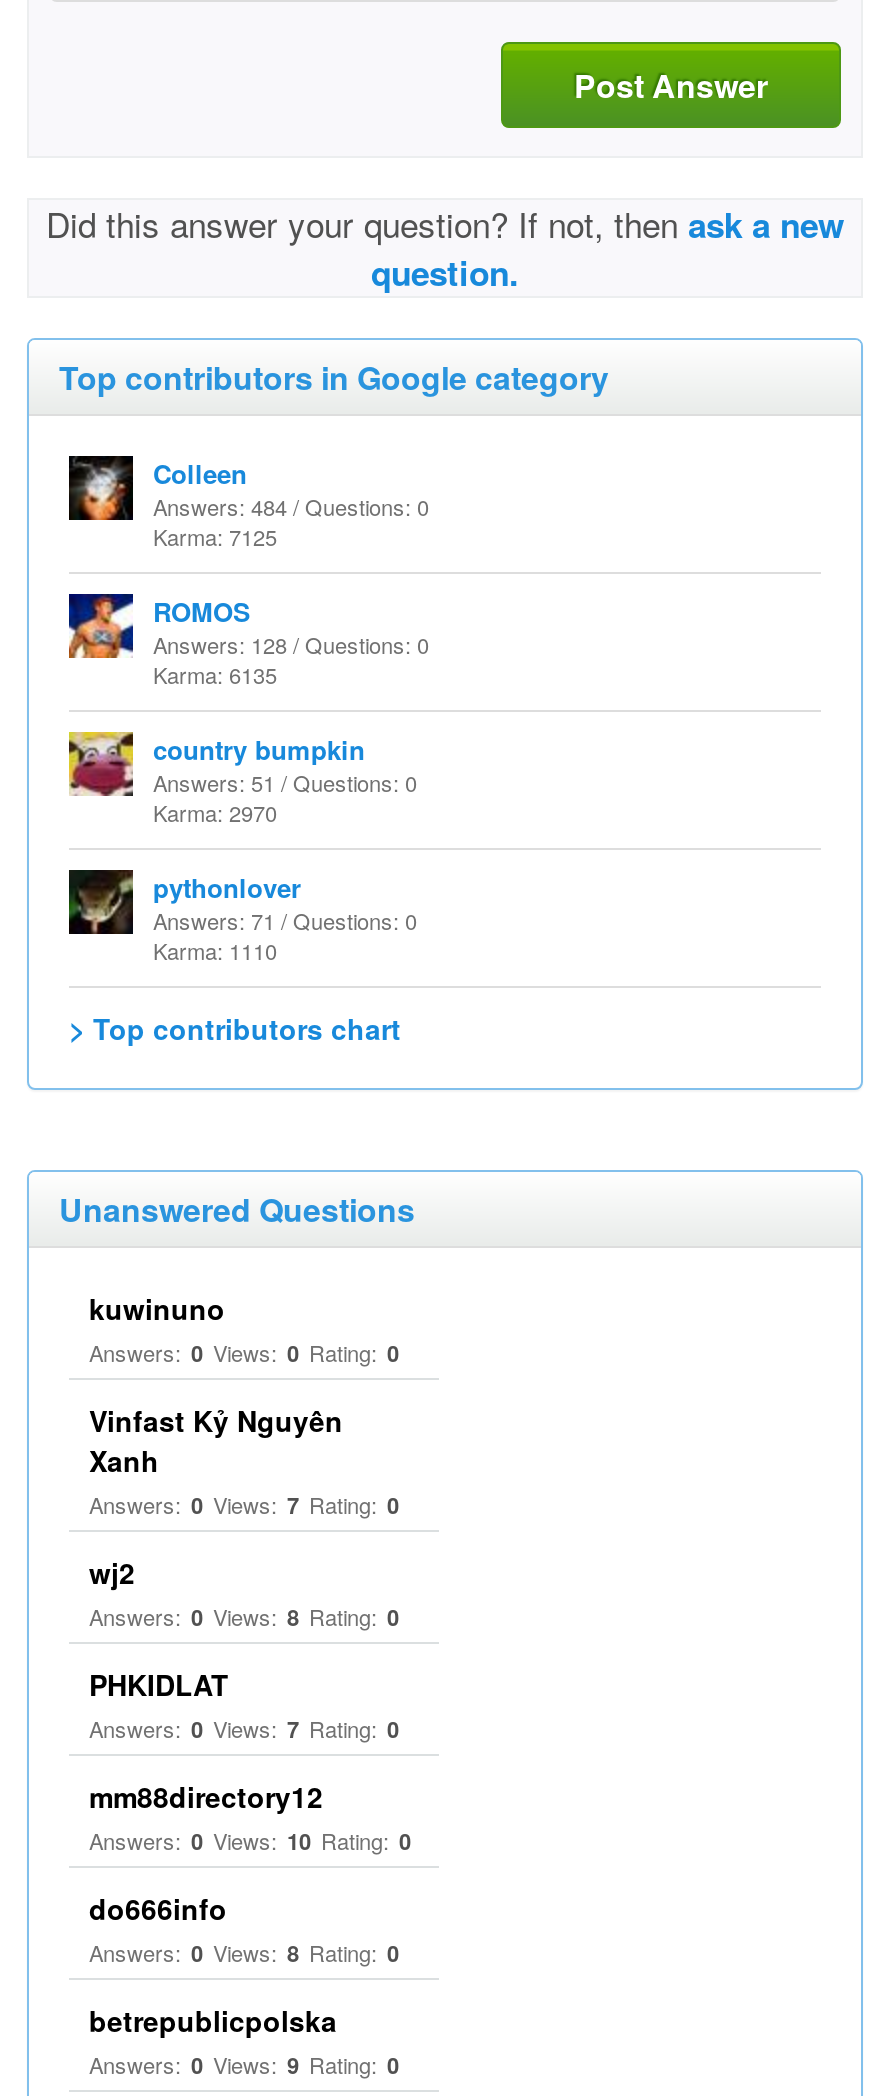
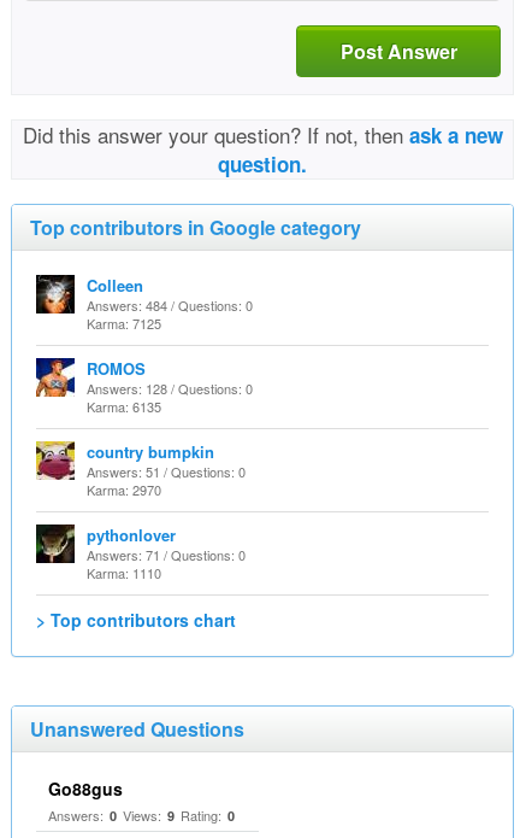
[89,1288,411,2040] kuwinuno | Answers: 0 Views: 0 Rating: 0 | Vinfast Kỷ Nguyên | Xanh | Answers: 0 Views: 7 Rating: 0 | wj2 | Answers: 0 Views: 8 Rating: 0 | PHKIDLAT | Answers: 0 Views: 7 Rating: 0 | mm88directory12 | Answers: 0 Views: 10 Rating: 0 | do666info | Answers: 0 Views: 8 Rating: 0 | betrepublicpolska -> [48,777,123,801] Go88gus

